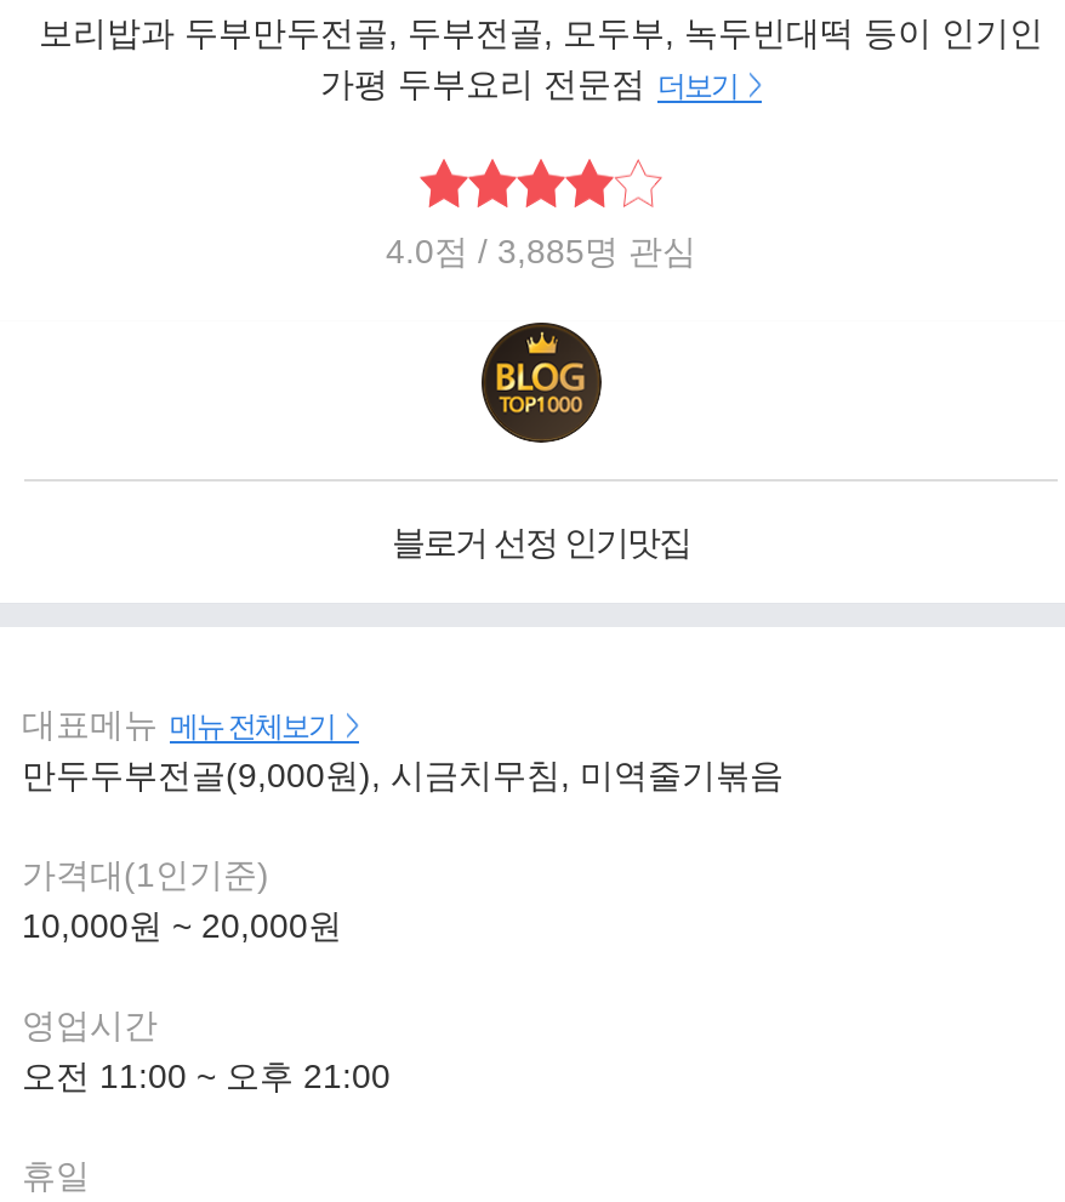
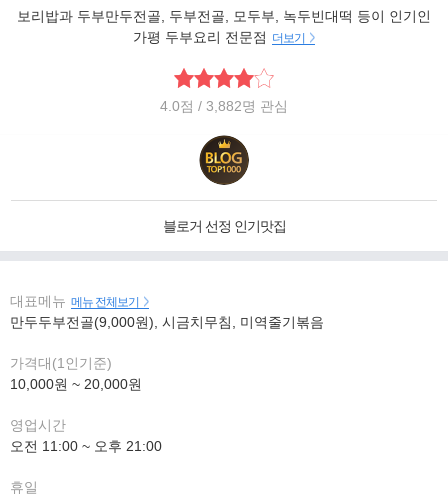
[386,232,696,270] 4.0점 / 3,885명 관심 -> [160,98,288,114] 4.0점 / 3,882명 관심

